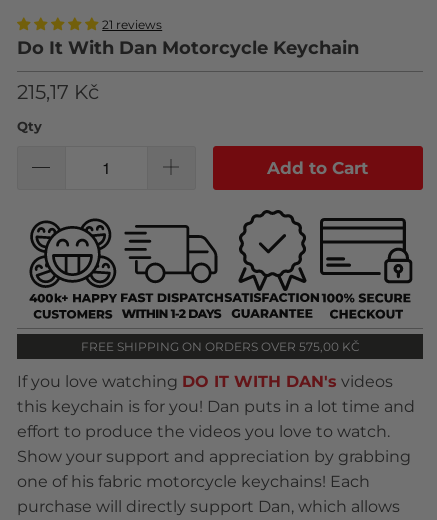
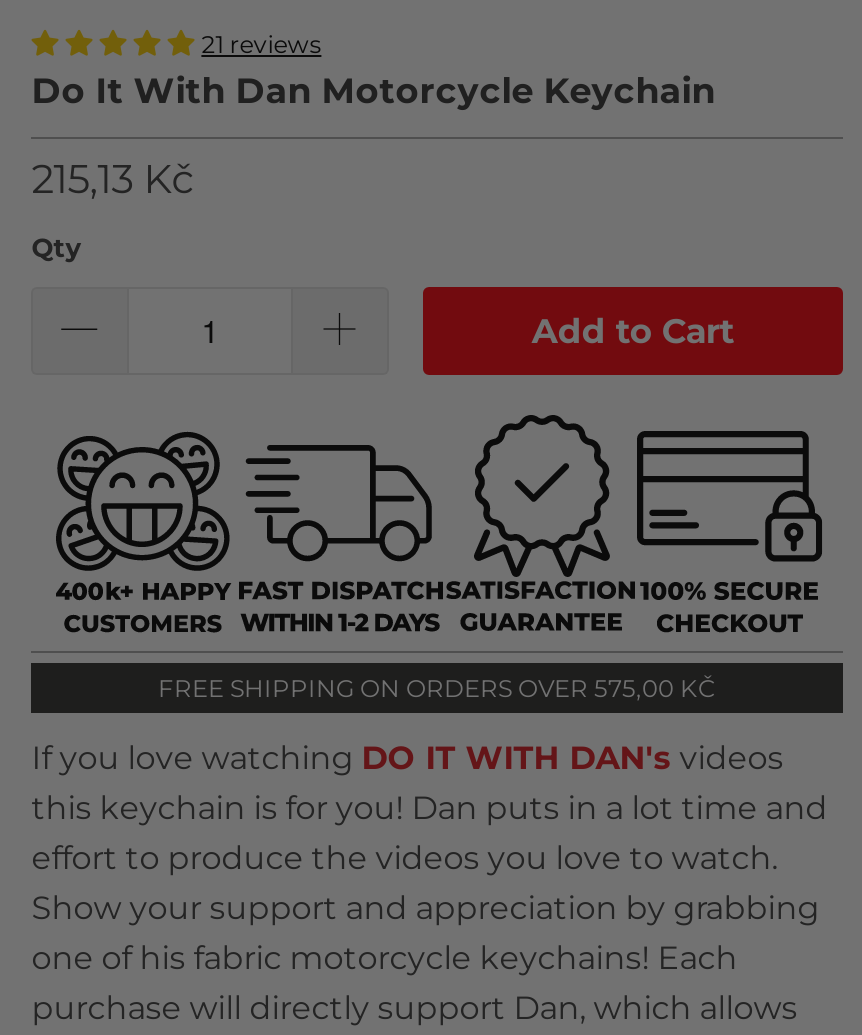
[17,80,99,104] 215,17 Kč -> [31,155,193,203] 215,13 Kč

